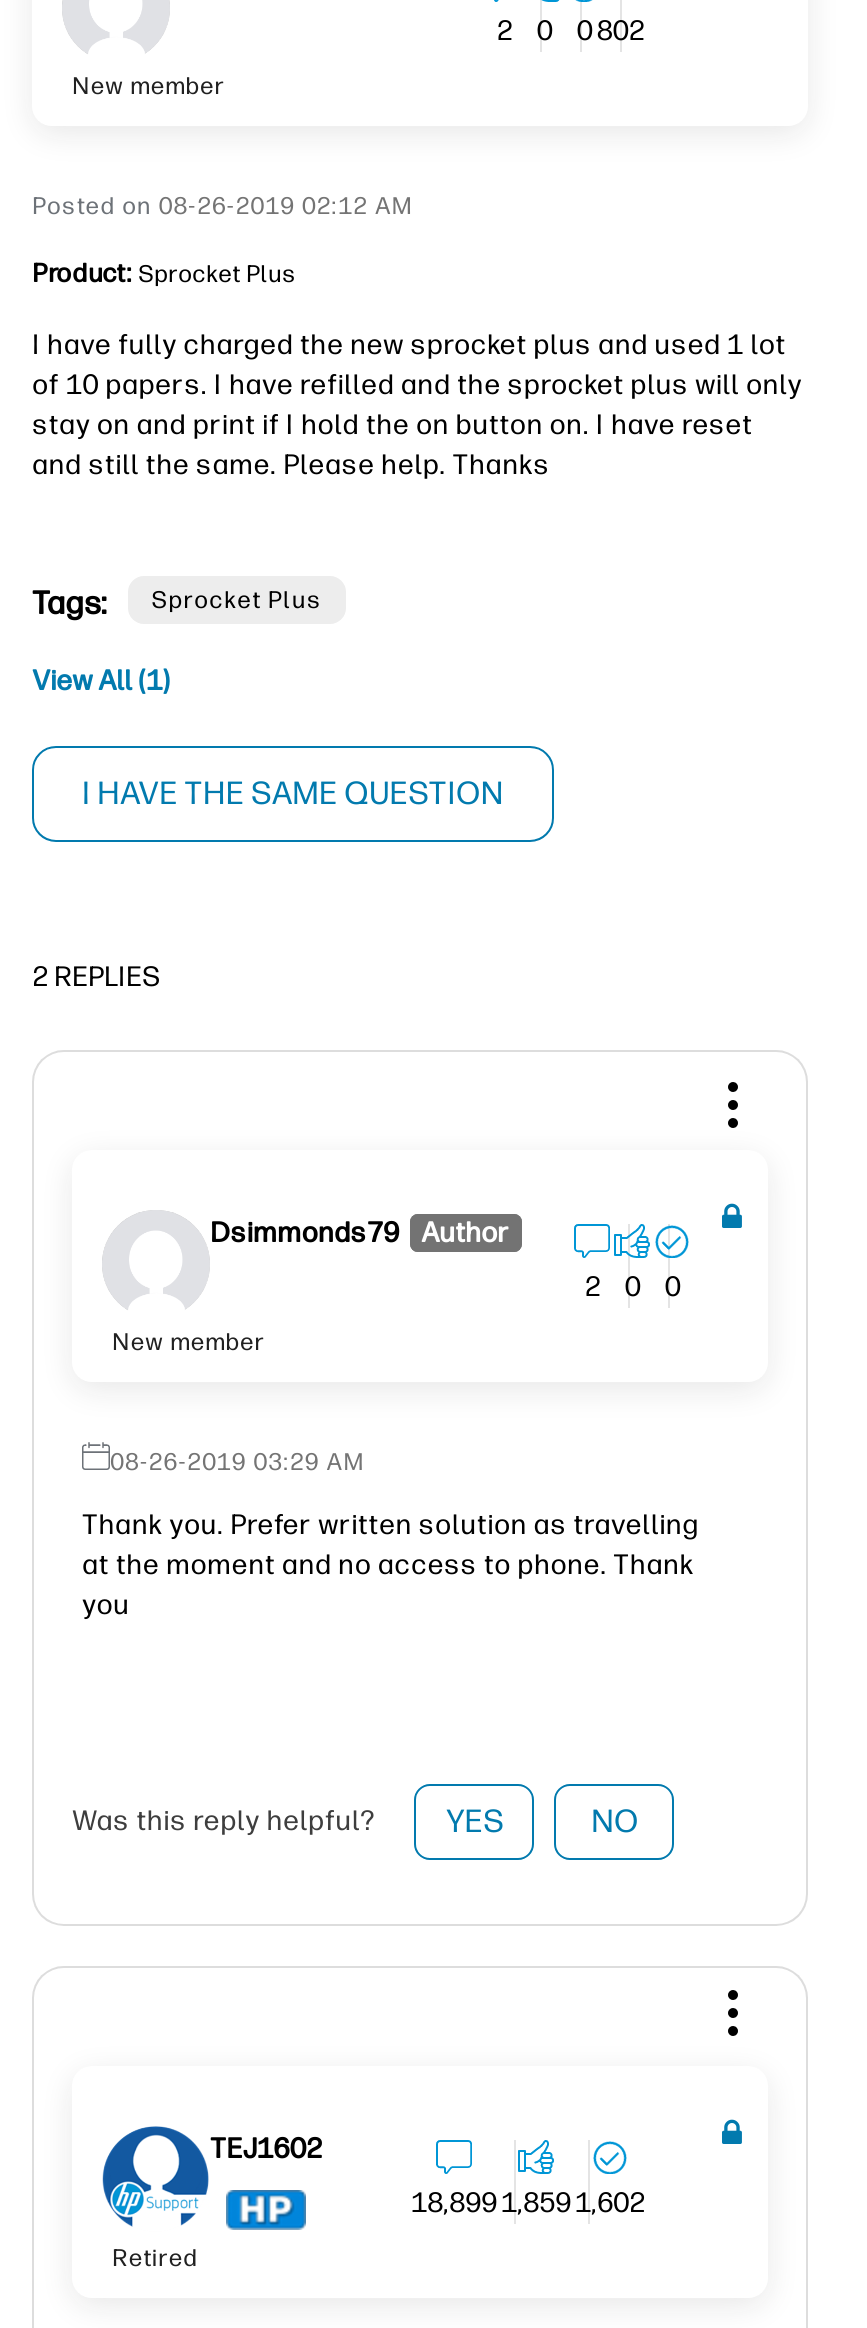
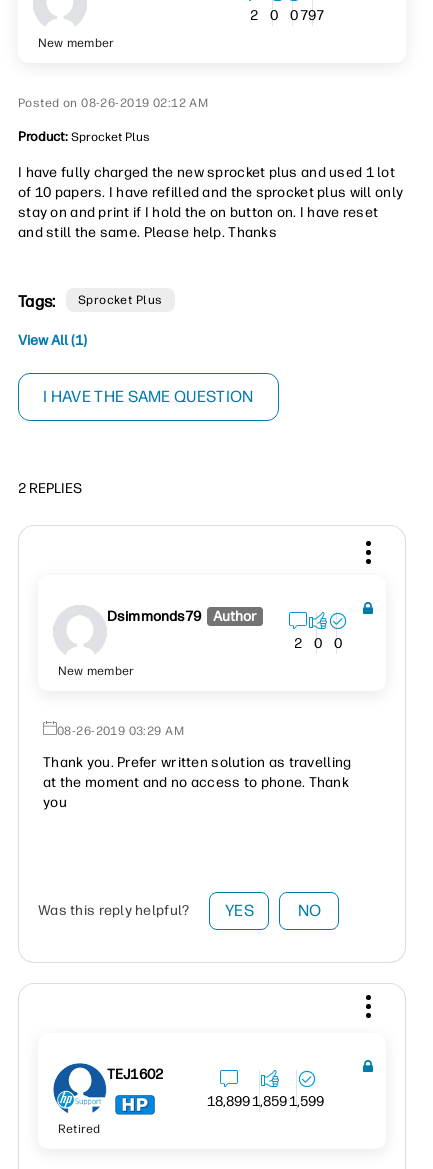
[497,13,645,48] 2 0 0 802 -> [250,6,324,24] 2 0 0 797
[411,2186,645,2220] 18,899 1,859 1,602 -> [207,1093,324,1110] 18,899 1,859 1,599

